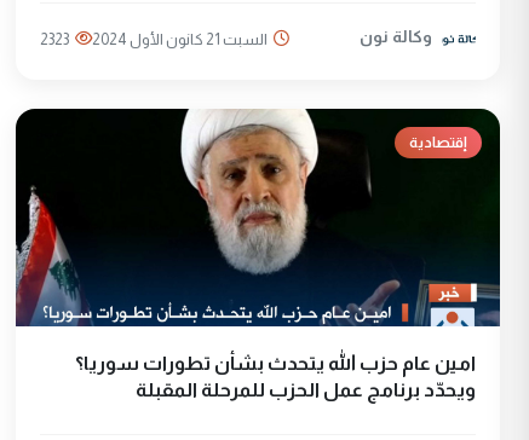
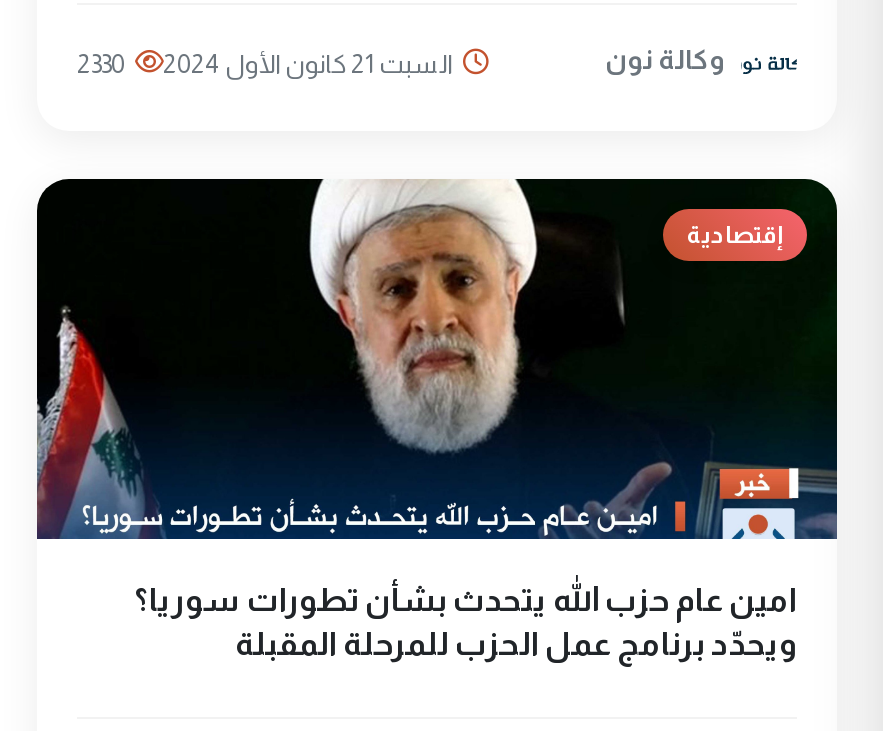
[40,30,69,48] 2323 -> [77,48,125,78] 2330

